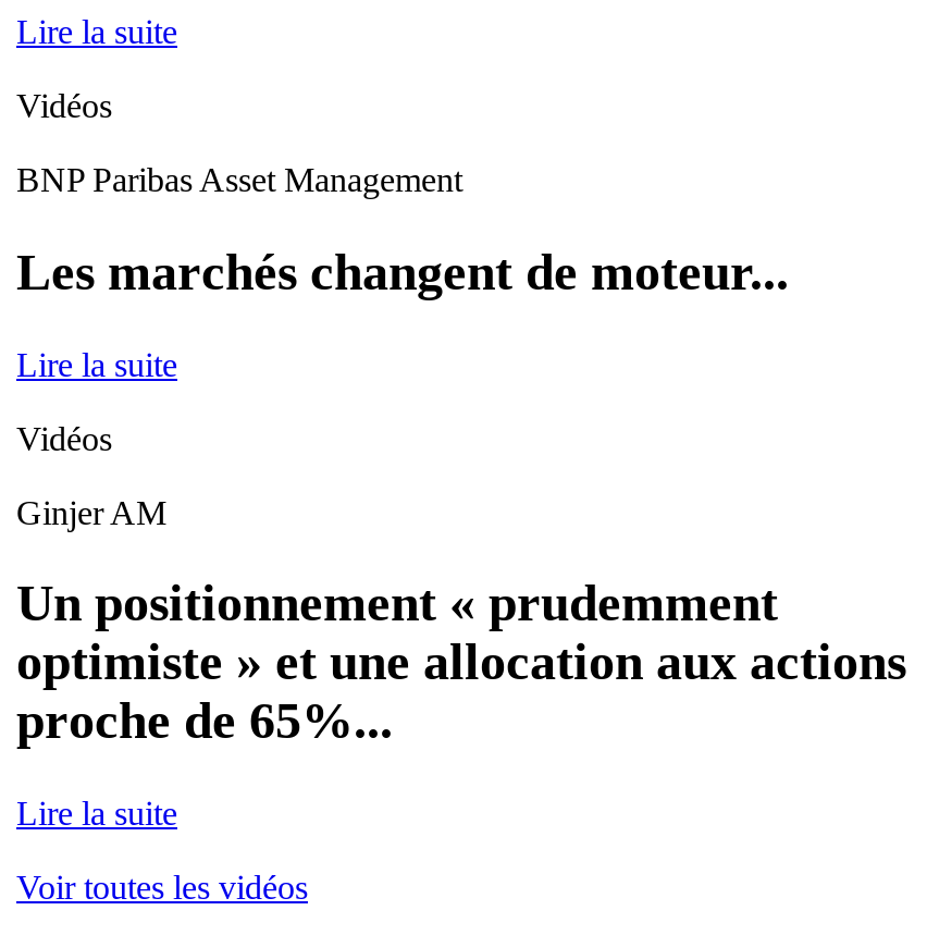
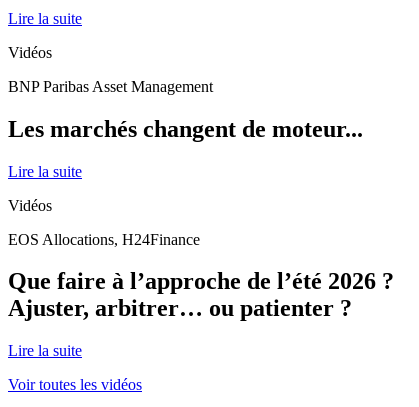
[16,493,166,530] Ginjer AM -> [8,230,200,247] EOS Allocations, H24Finance
[16,576,906,750] Un positionnement « prudemment | optimiste » et une allocation aux actions | proche de 65%... -> [8,268,394,321] Que faire à l’approche de l’été 2026 ? | Ajuster, arbitrer… ou patienter ?

